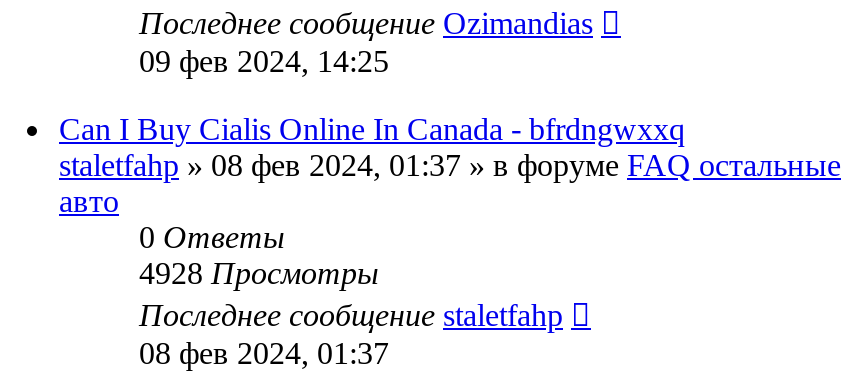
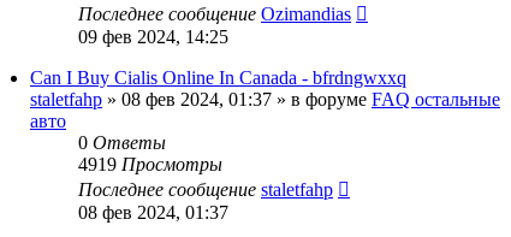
[139,256,379,290] 4928 Просмотры -> [78,154,222,174] 4919 Просмотры

